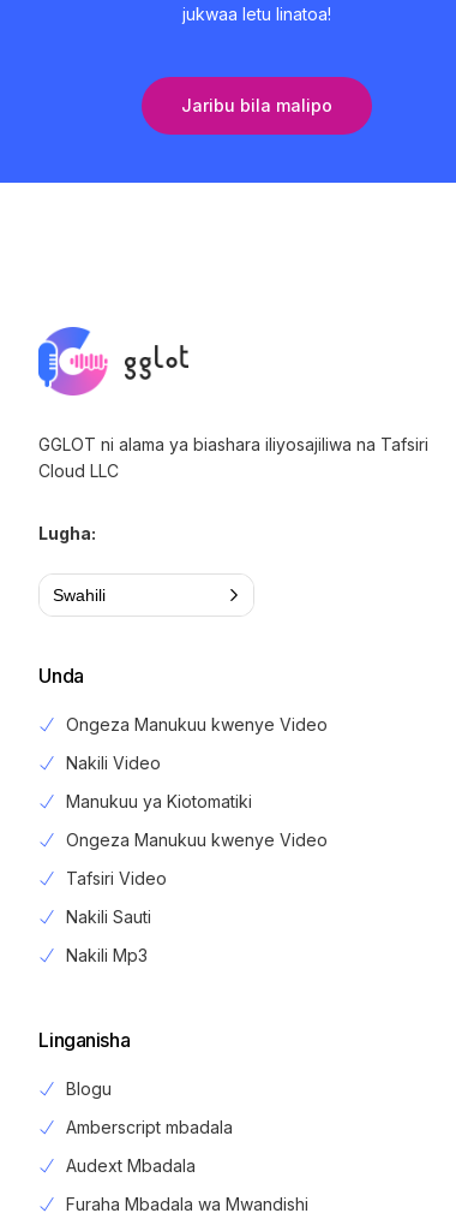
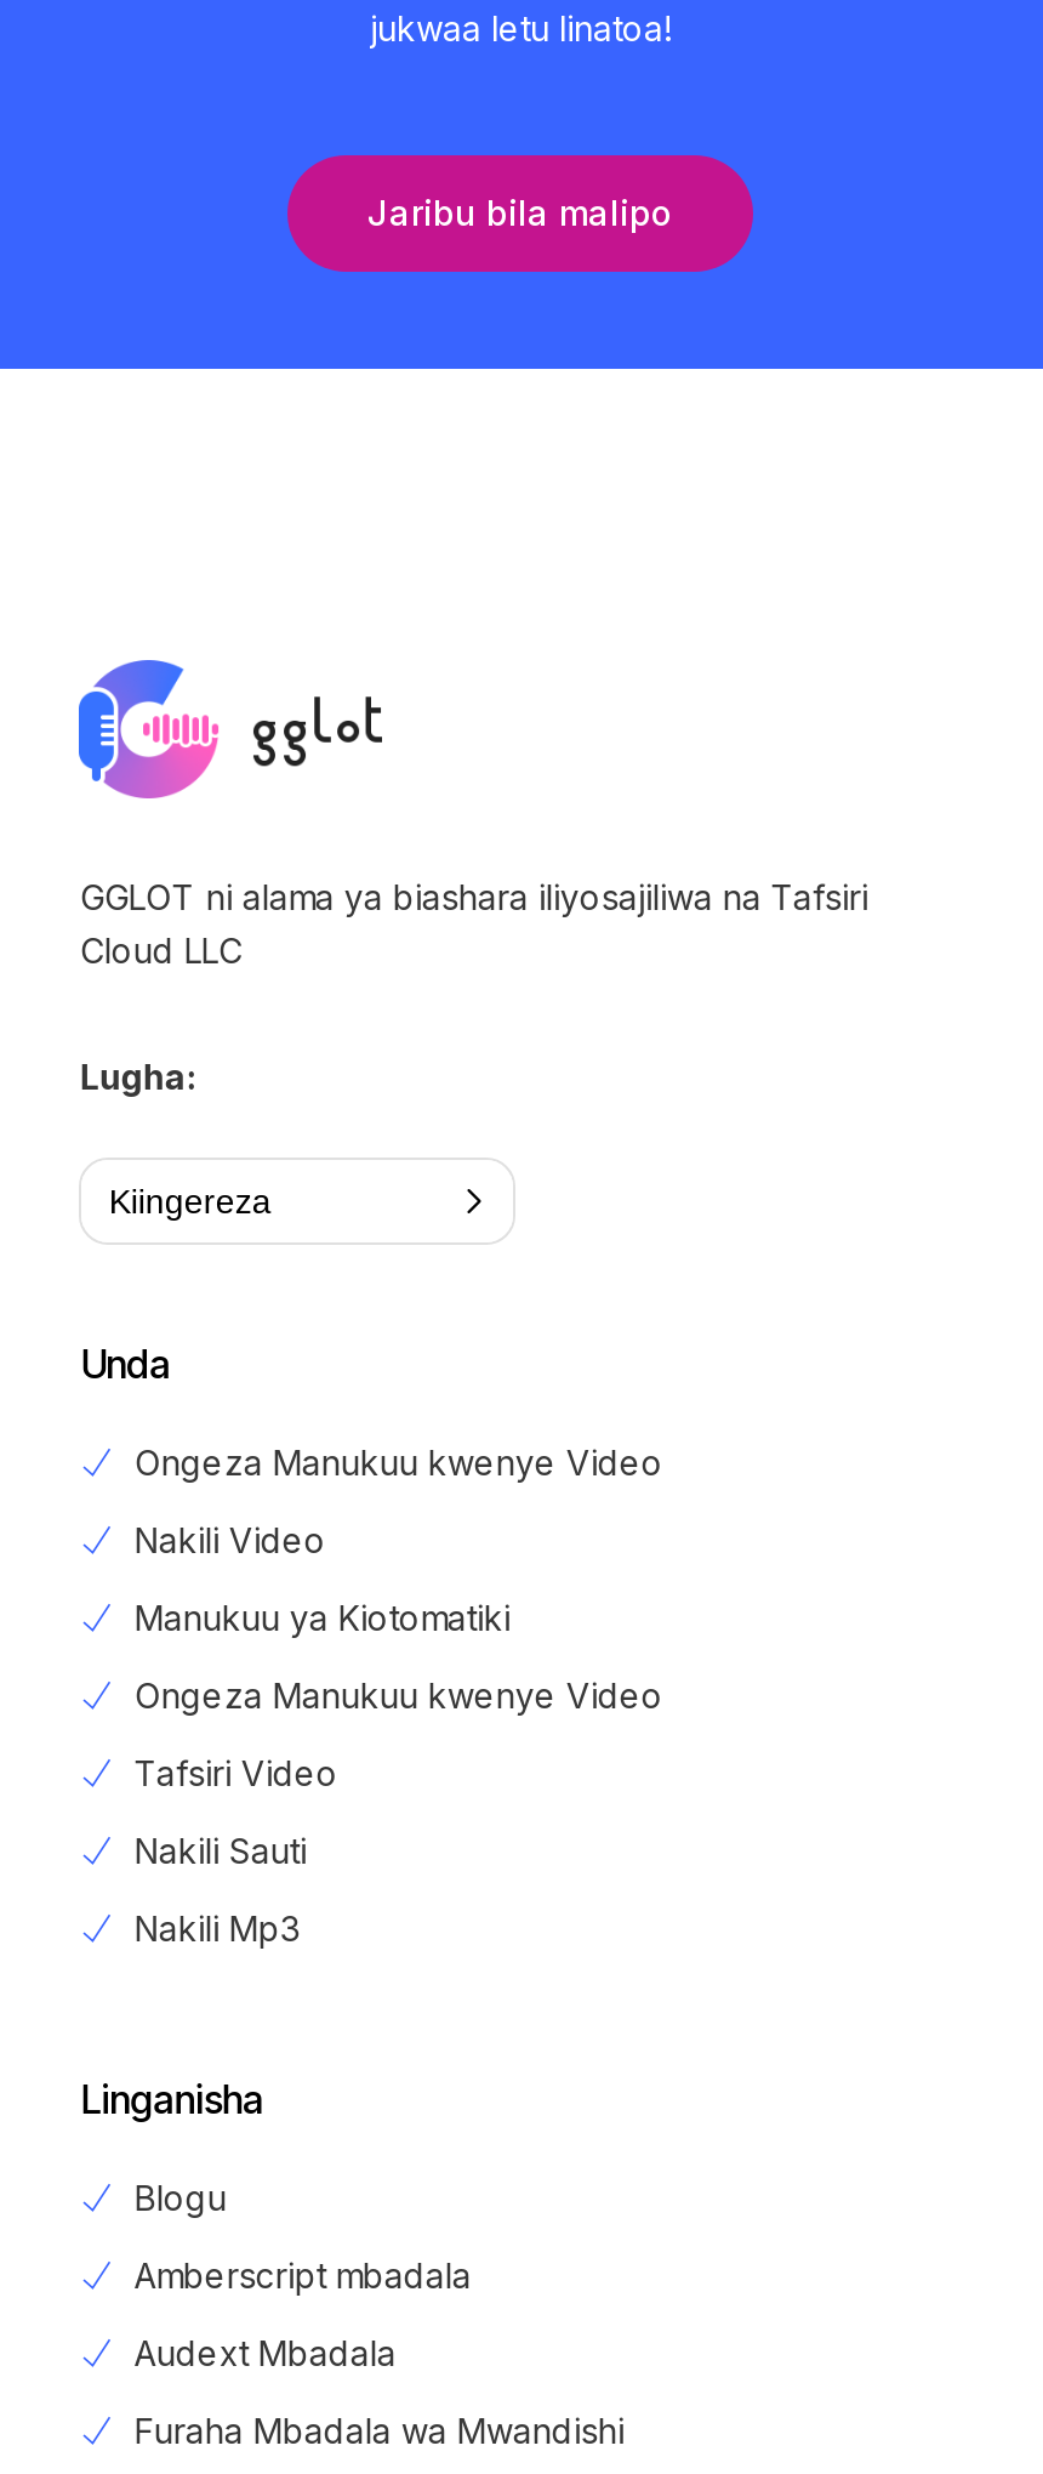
[53,586,106,605] Swahili -> [109,1183,271,1222] Kiingereza

